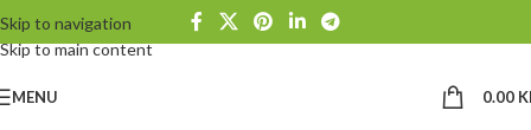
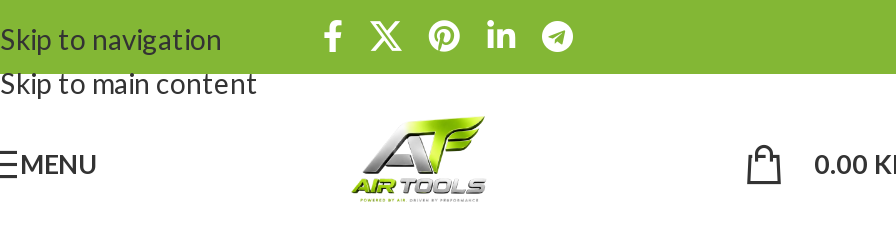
none -> [350,114,486,202] [image]

